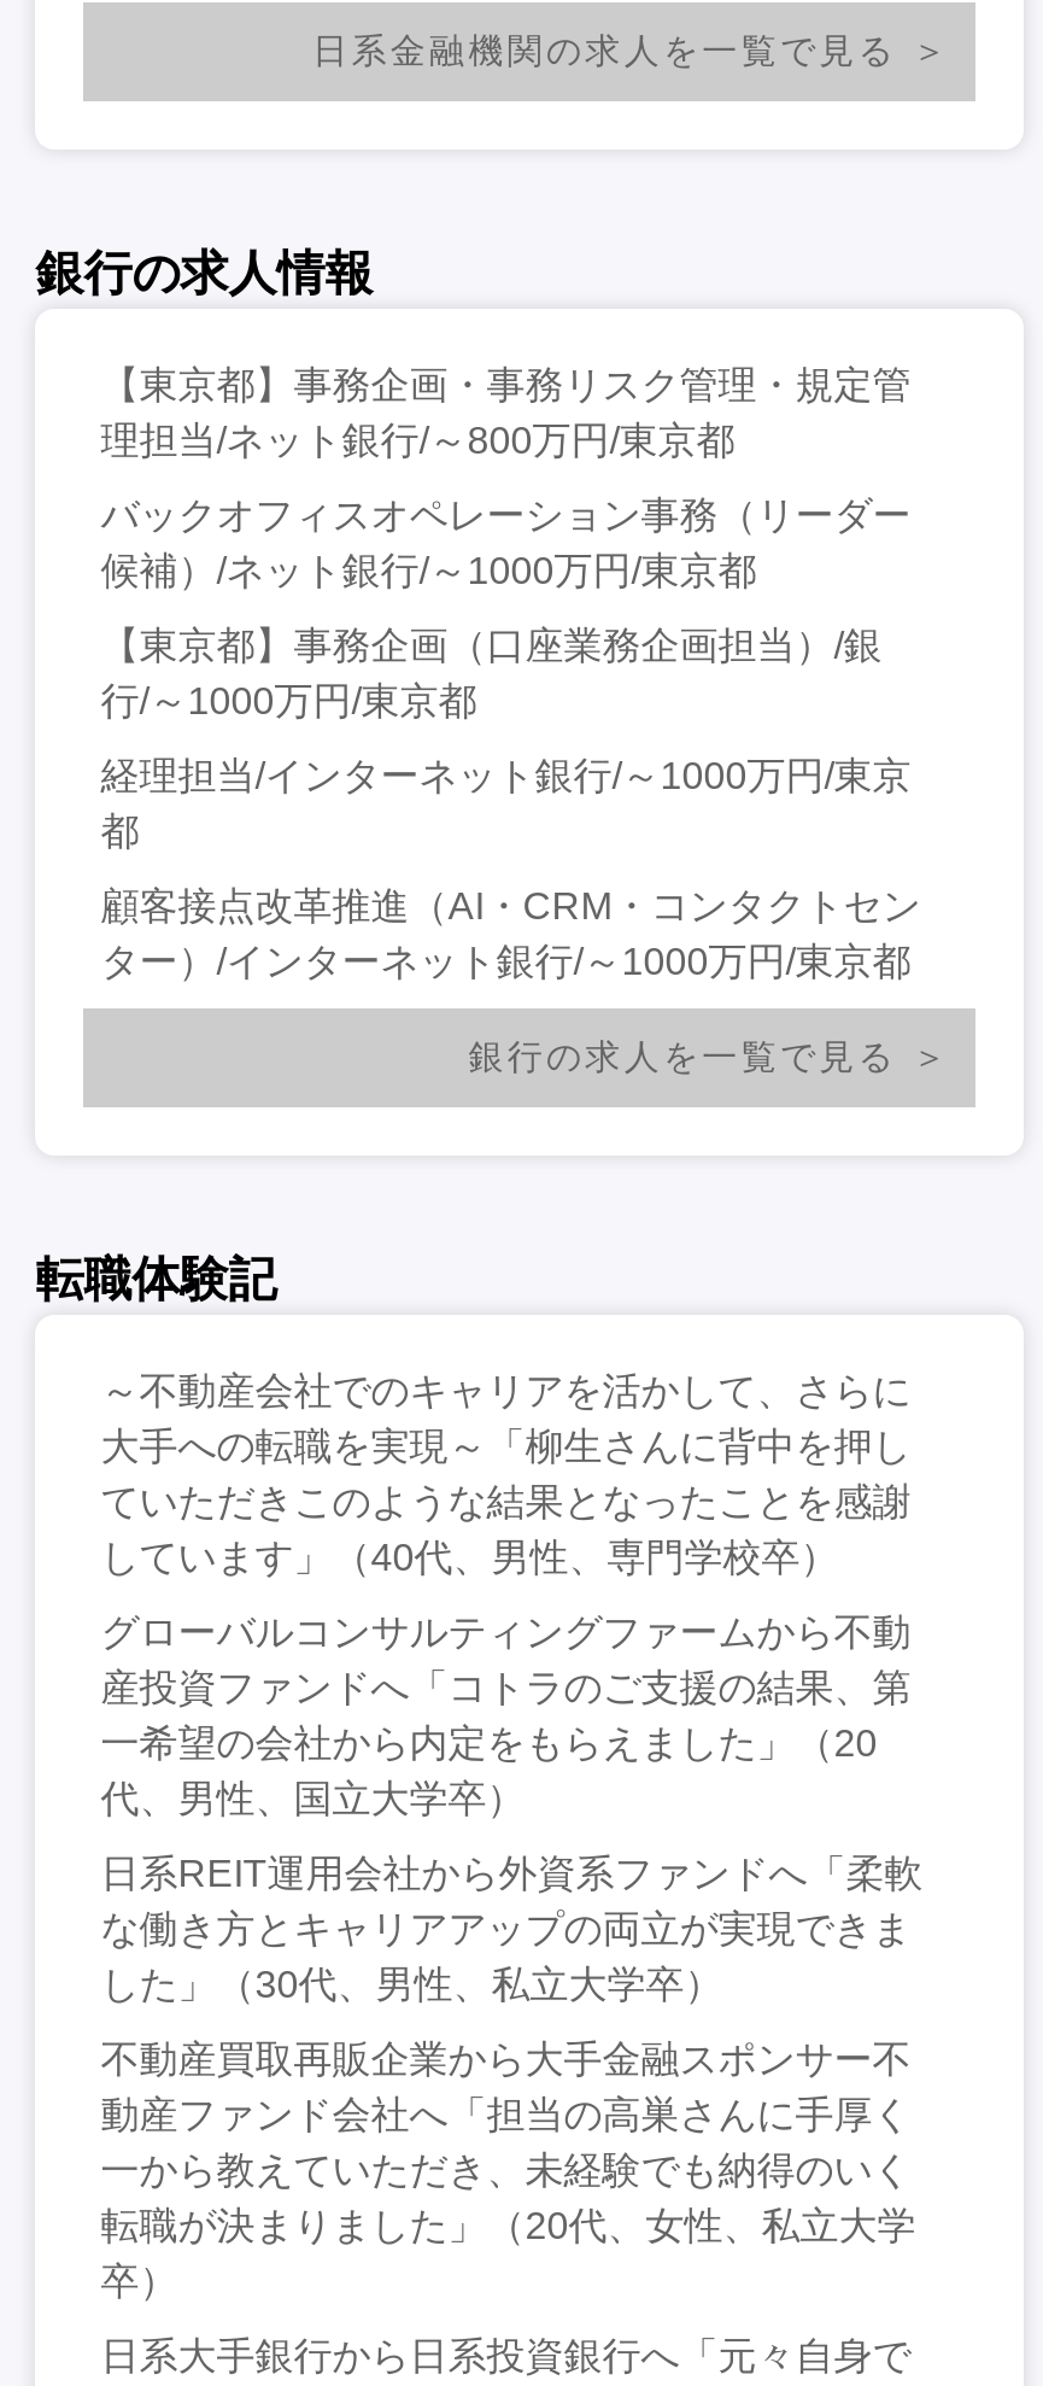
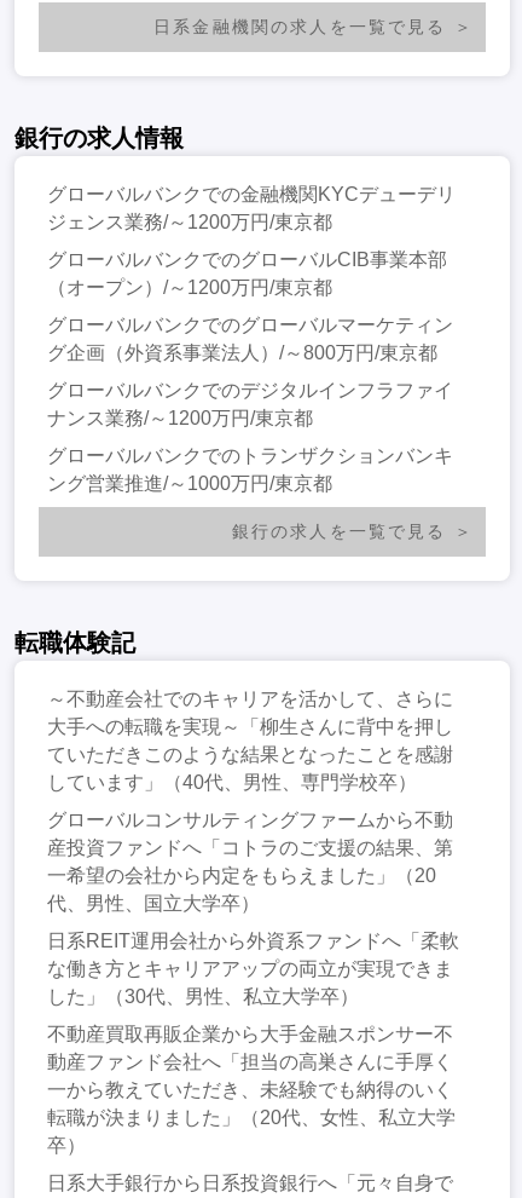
[101,364,911,460] 【東京都】事務企画・事務リスク管理・規定管 | 理担当/ネット銀行/～800万円/東京都 -> [47,184,456,232] グローバルバンクでの金融機関KYCデューデリ | ジェンス業務/～1200万円/東京都
[101,494,911,591] バックオフィスオペレーション事務（リーダー | 候補）/ネット銀行/～1000万円/東京都 -> [47,249,447,297] グローバルバンクでのグローバルCIB事業本部 | （オープン）/～1200万円/東京都
[101,624,882,721] 【東京都】事務企画（口座業務企画担当）/銀 | 行/～1000万円/東京都 -> [47,314,453,363] グローバルバンクでのグローバルマーケティン | グ企画（外資系事業法人）/～800万円/東京都
[101,755,911,851] 経理担当/インターネット銀行/～1000万円/東京 | 都 -> [47,380,453,428] グローバルバンクでのデジタルインフラファイ | ナンス業務/～1200万円/東京都
[101,885,920,981] 顧客接点改革推進（AI・CRM・コンタクトセン | ター）/インターネット銀行/～1000万円/東京都 -> [47,445,453,493] グローバルバンクでのトランザクションバンキ | ング営業推進/～1000万円/東京都

